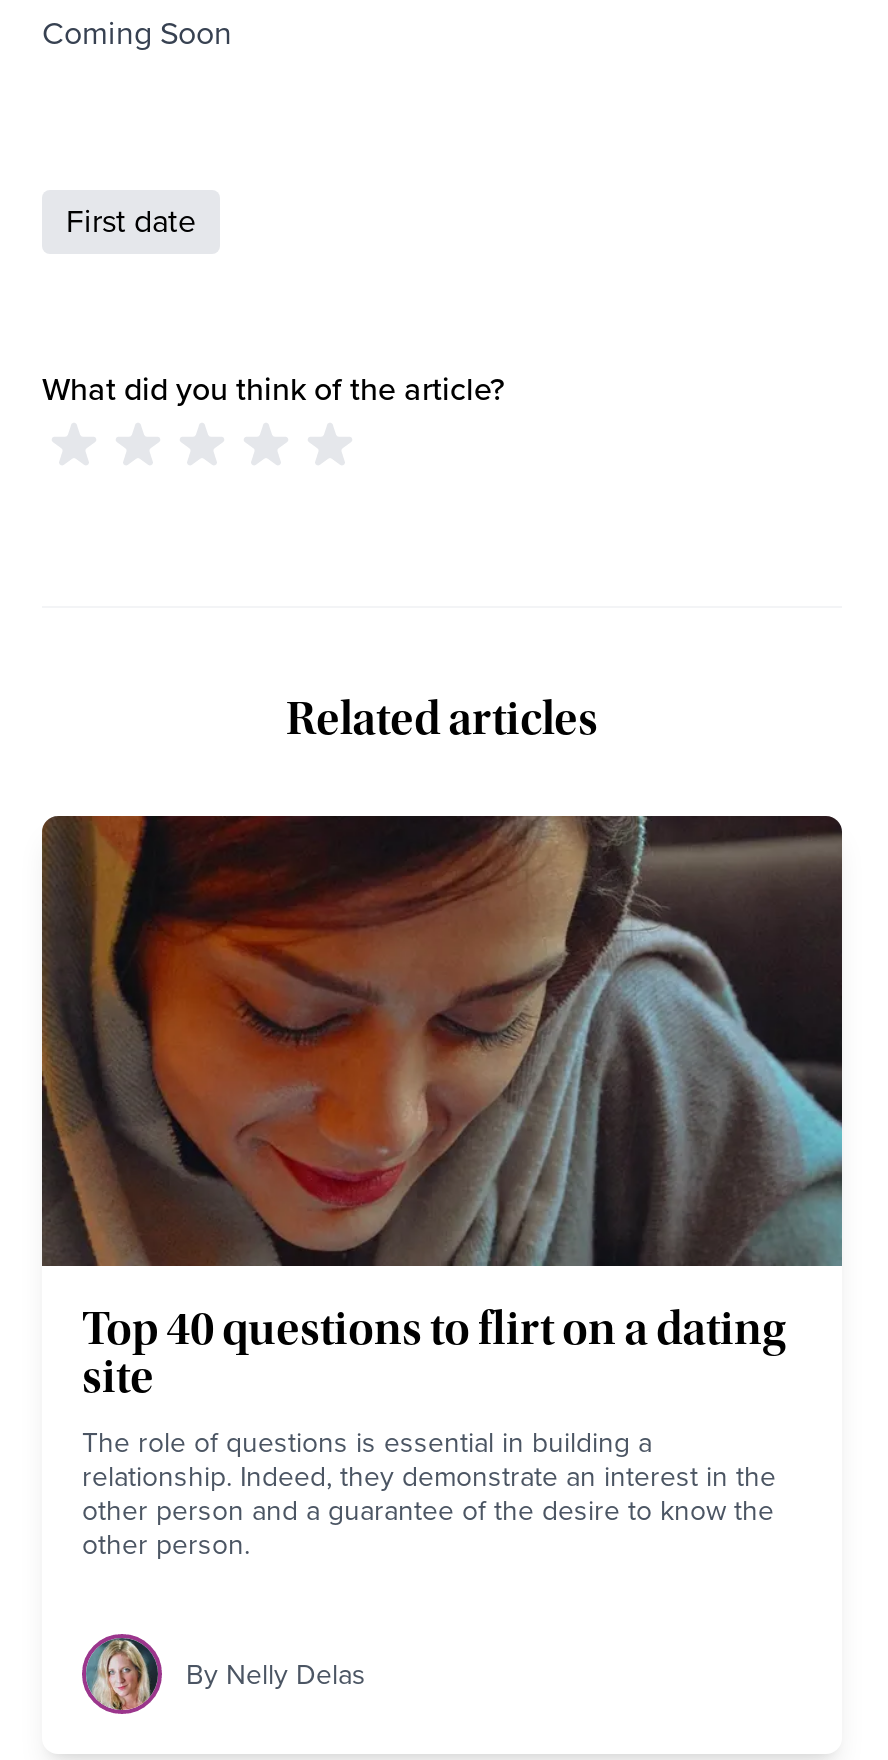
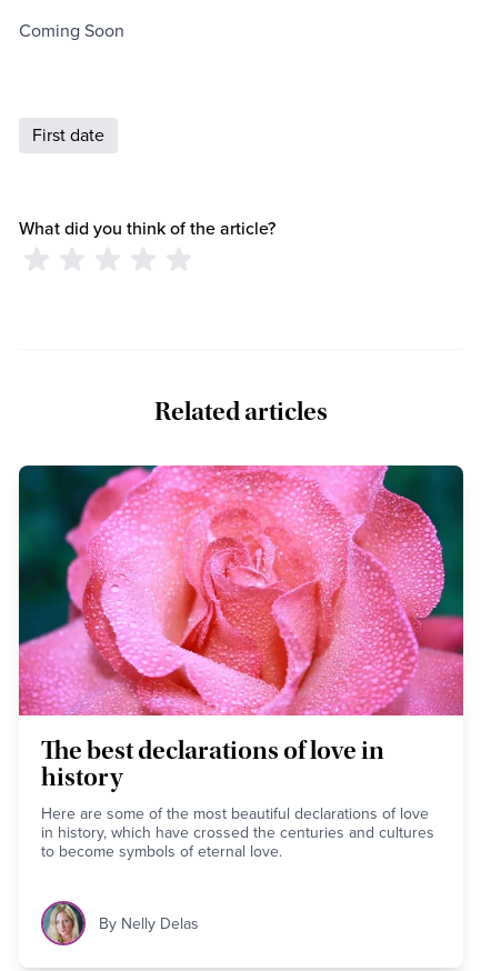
[40,814,844,1566] [image] | Top 40 questions to flirt on a dating | site | The role of questions is essential in building a | relationship. Indeed, they demonstrate an interest in the | other person and a guarantee of the desire to know the | other person. -> [18,464,464,863] [image] | The best declarations of love in | history | Here are some of the most beautiful declarations of love | in history, which have crossed the centuries and cultures | to become symbols of eternal love.

